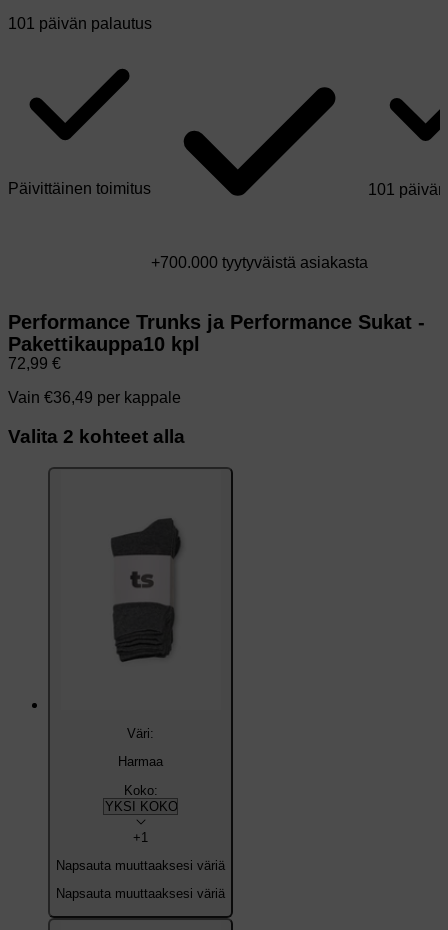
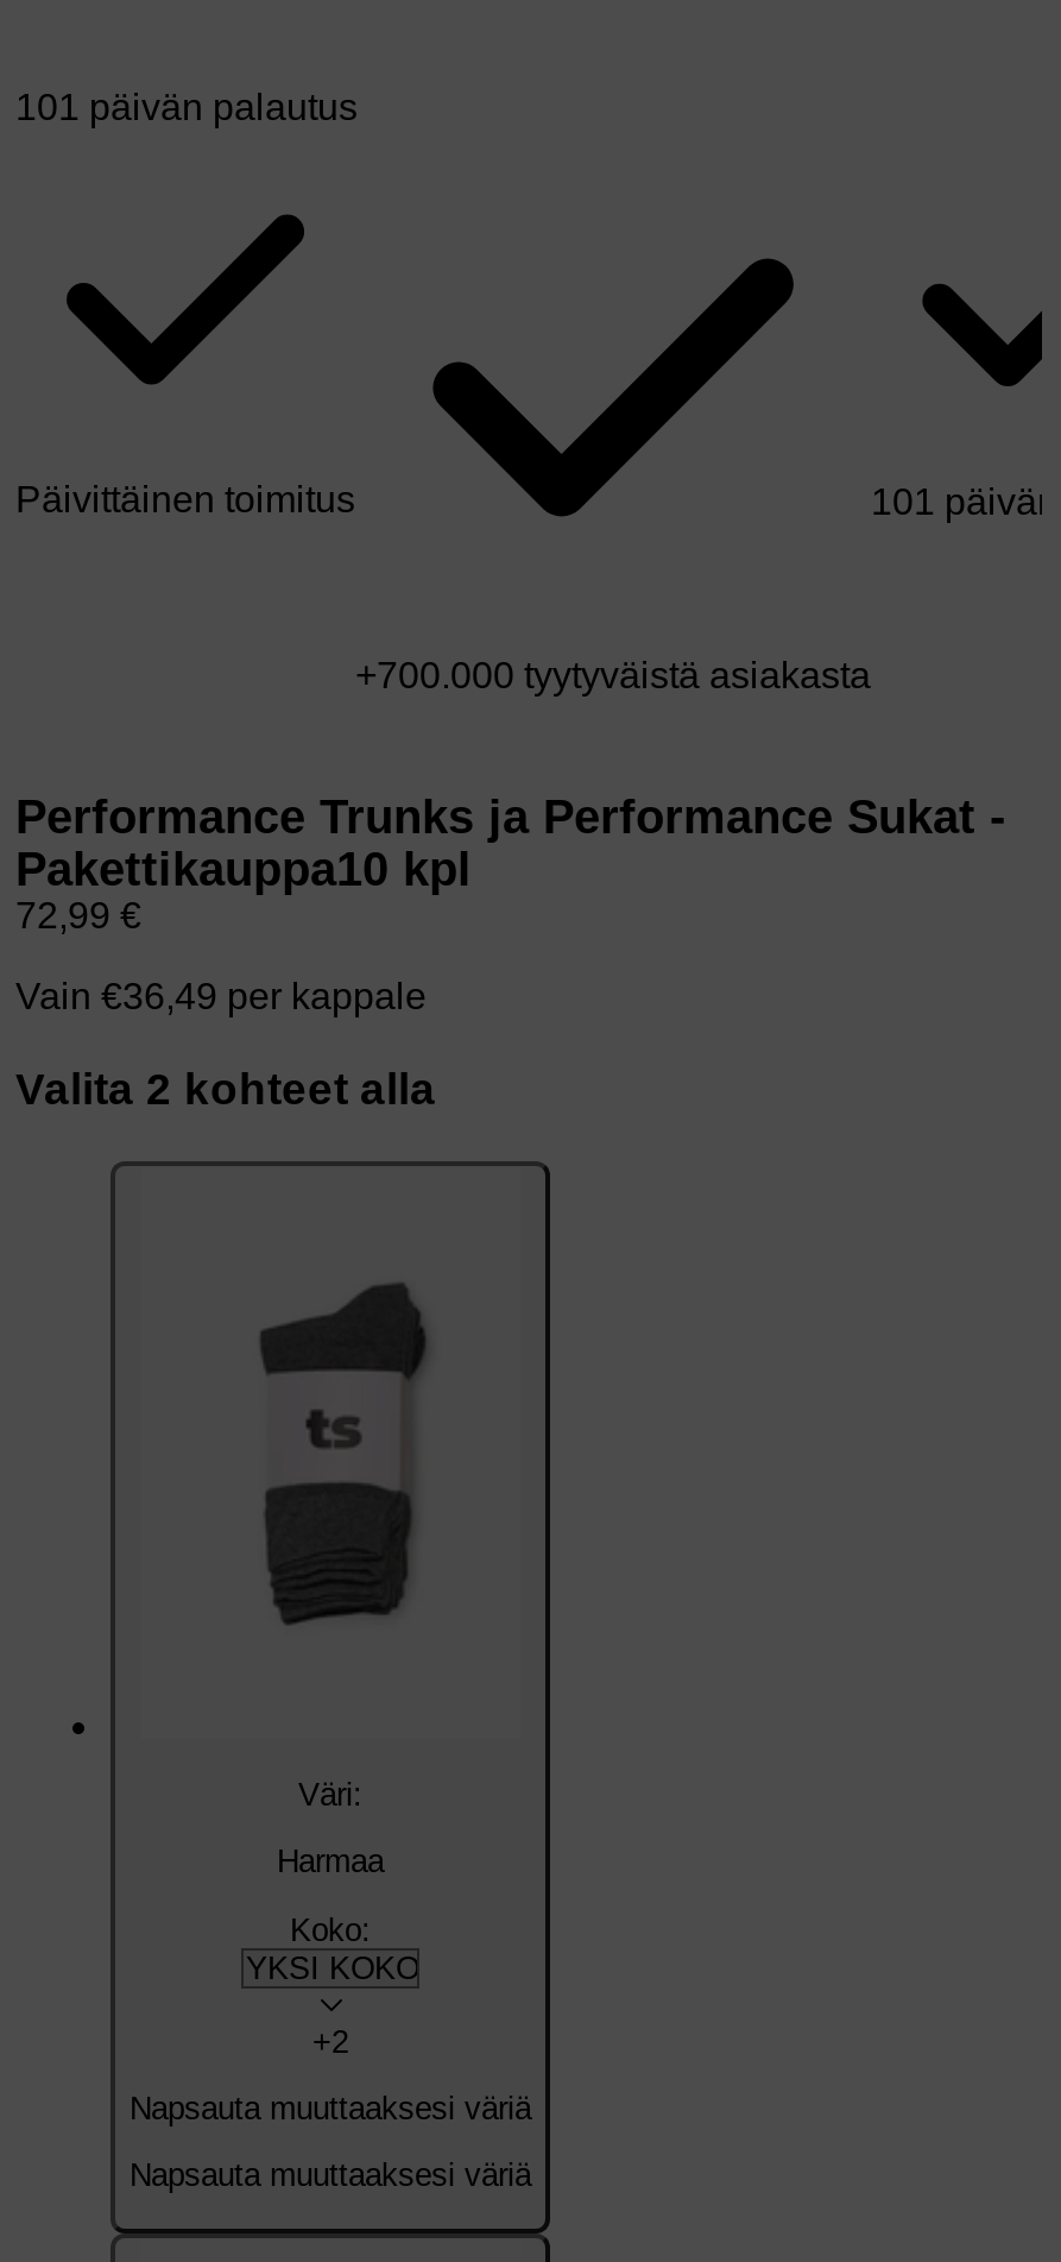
[133,830,148,845] +1 -> [312,2024,348,2059] +2

